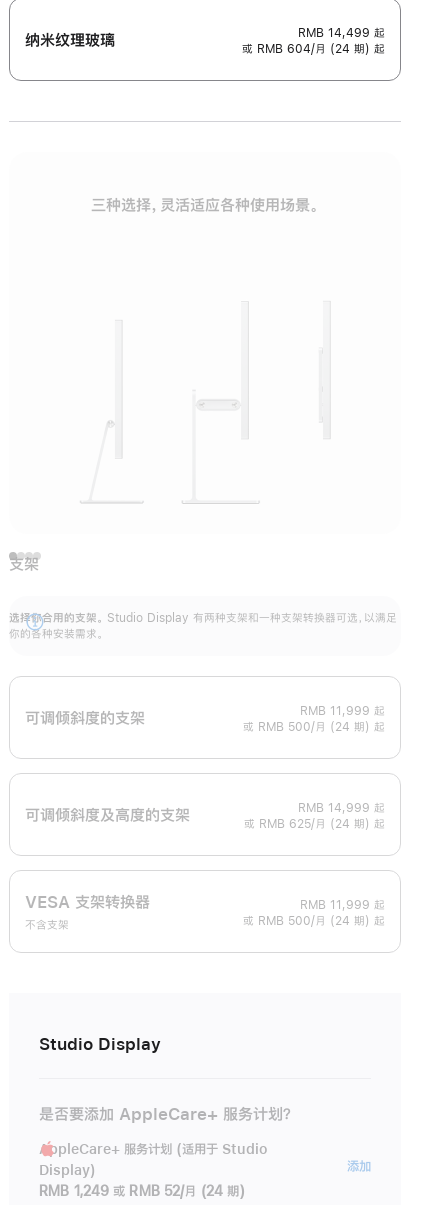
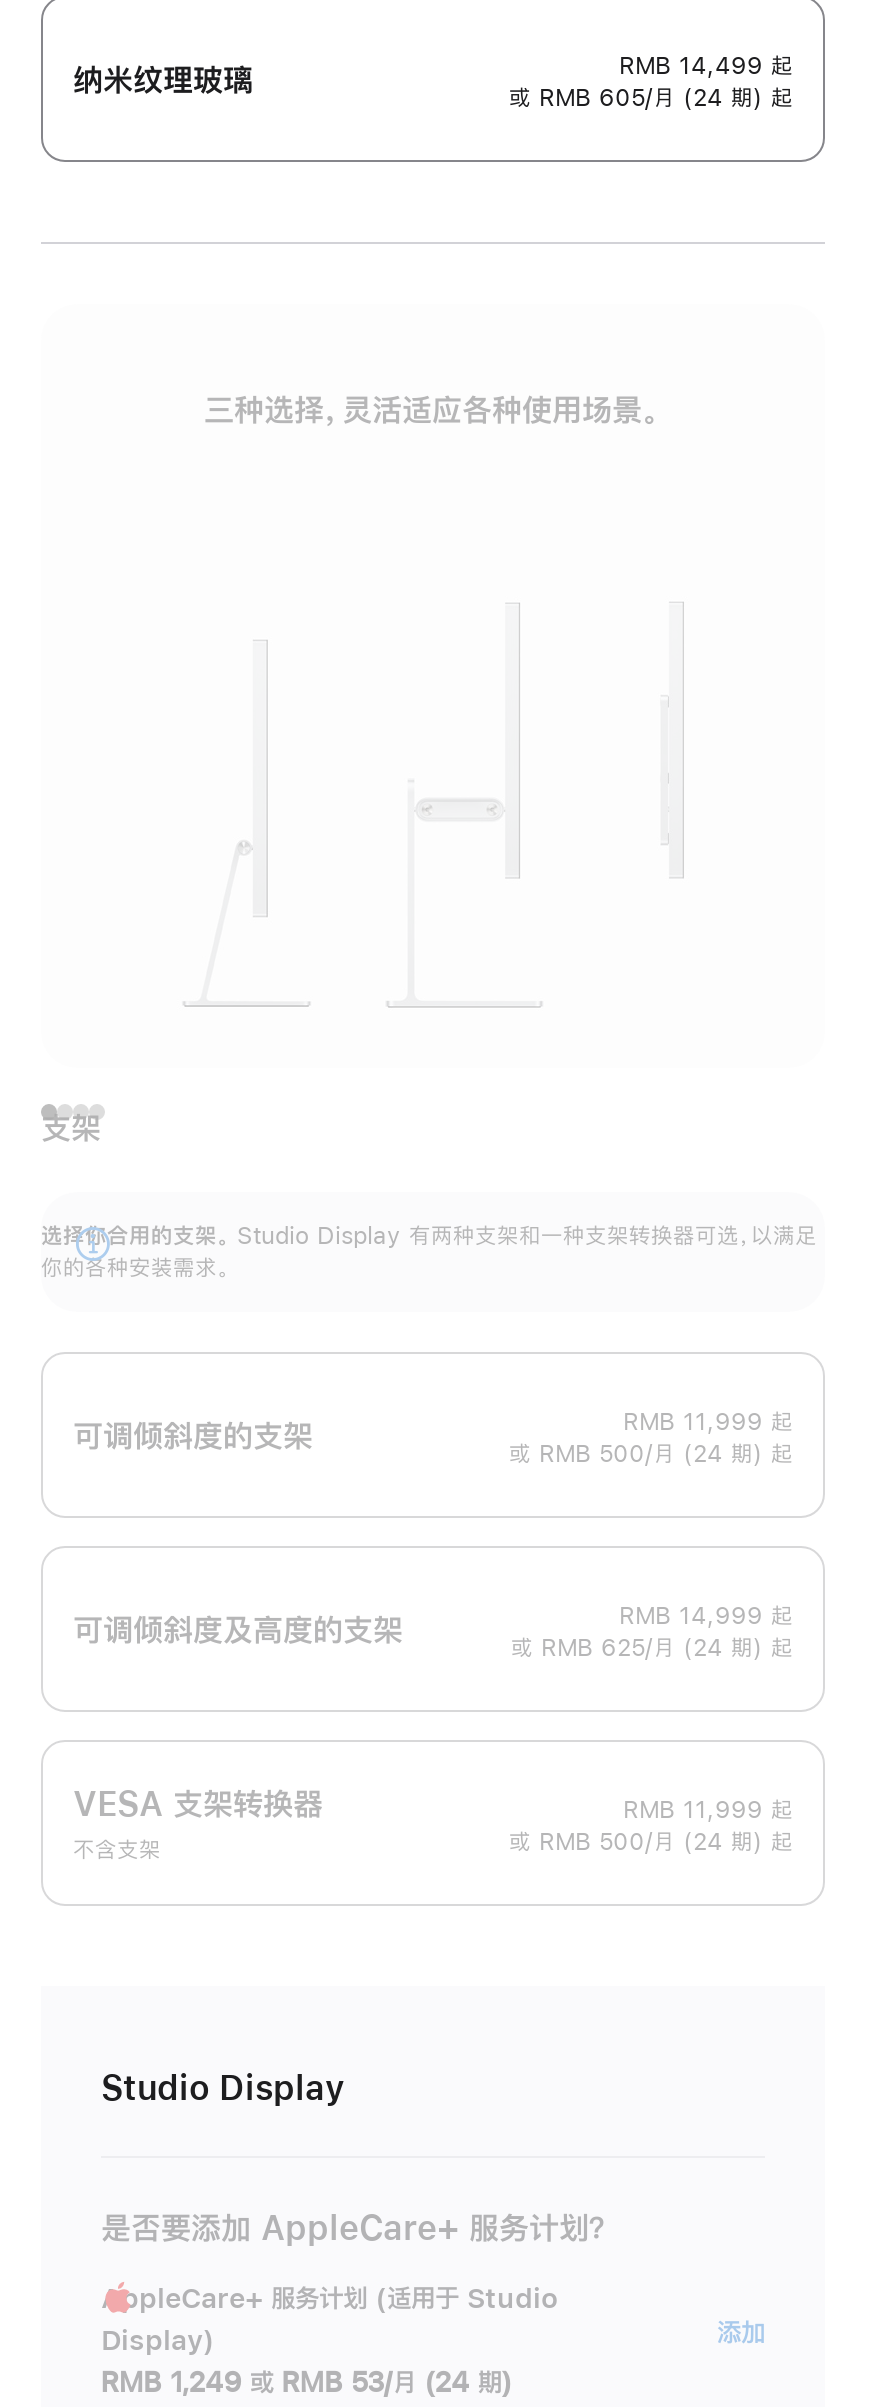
[242,43,385,55] 或 RMB 604/月 (24 期) 起 -> [509,86,793,110] 或 RMB 605/月 (24 期) 起
[39,1184,245,1198] RMB 1,249 或 RMB 52/月 (24 期) -> [101,2369,512,2397] RMB 1,249 或 RMB 53/月 (24 期)

